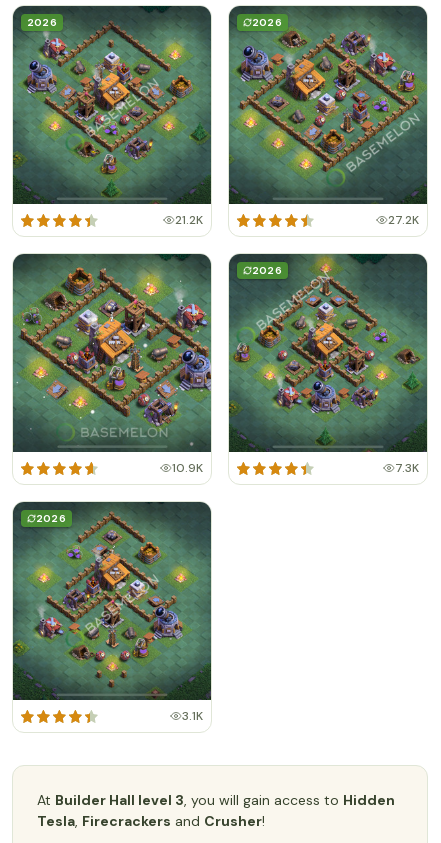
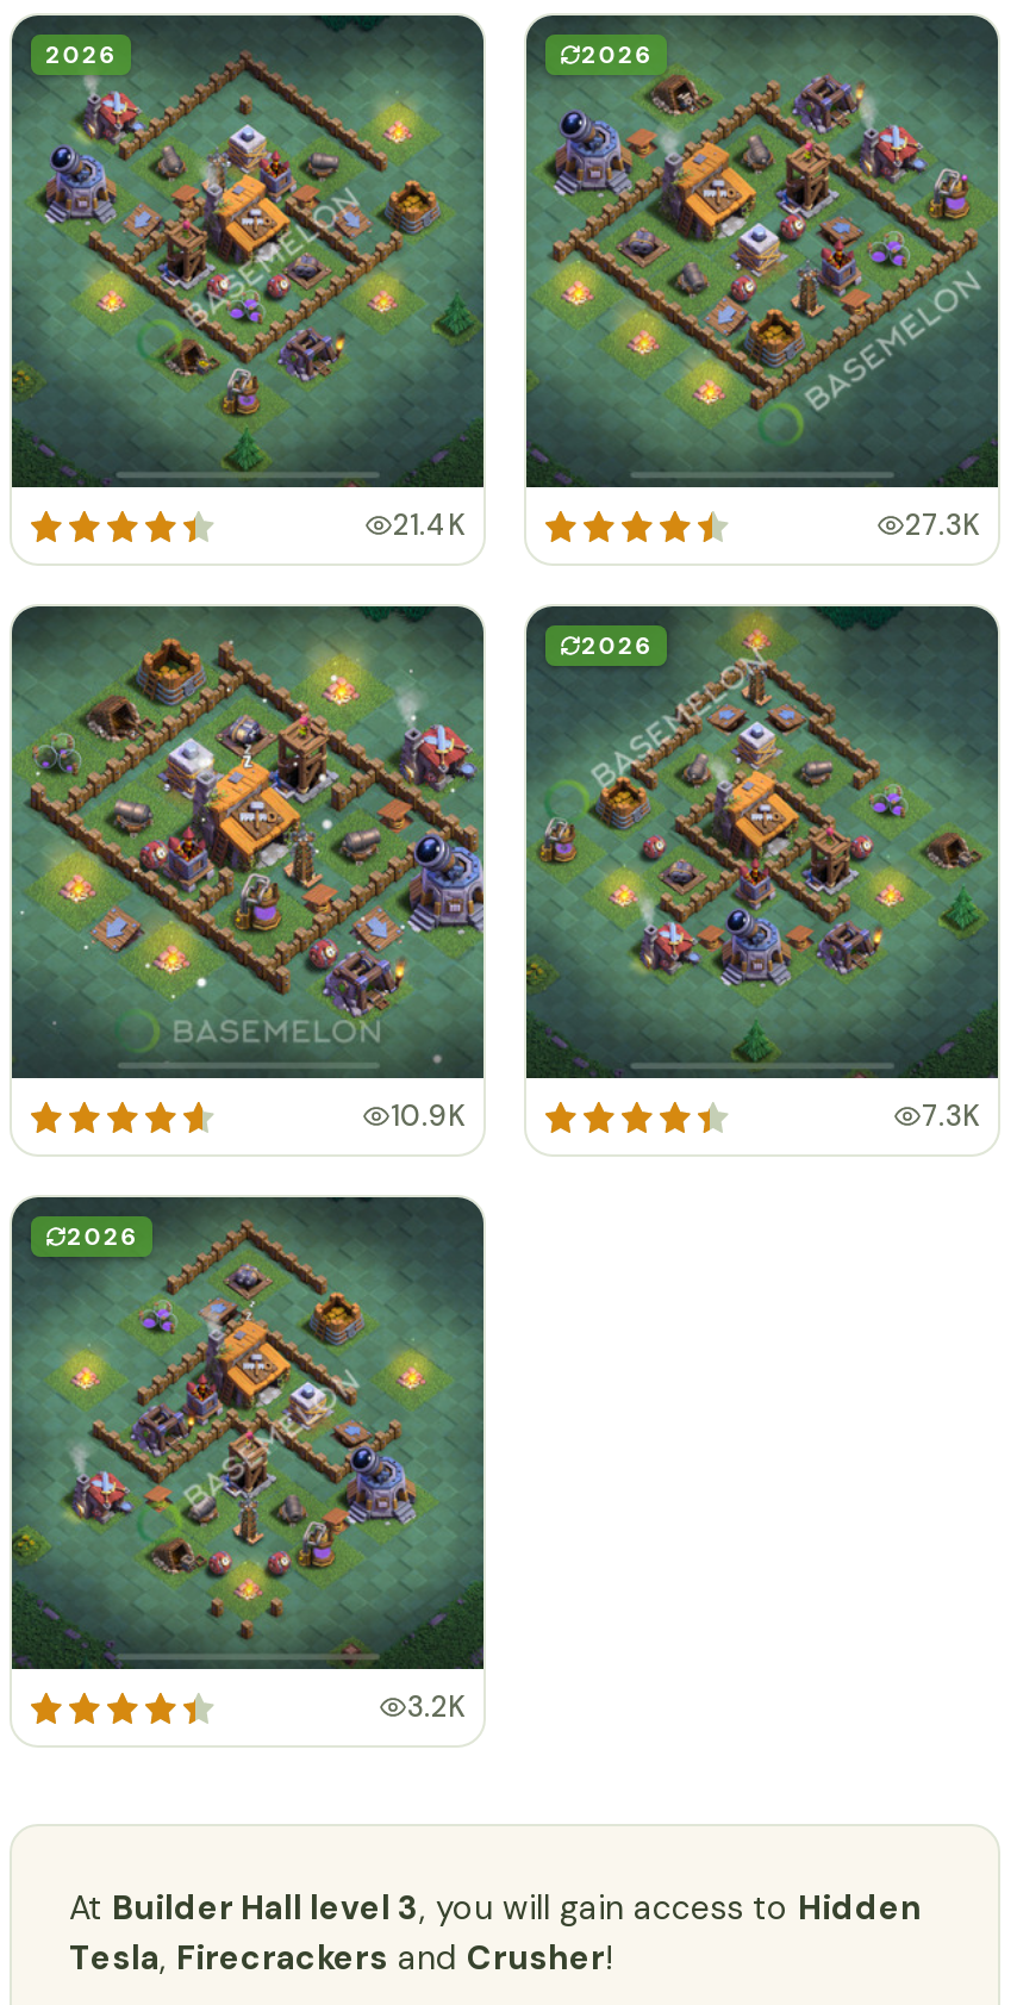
[175,212,203,228] 21.2K -> [393,506,464,544] 21.4K
[388,212,419,228] 27.2K -> [905,506,979,544] 27.3K
[182,708,203,724] 3.1K -> [407,1688,464,1726] 3.2K

